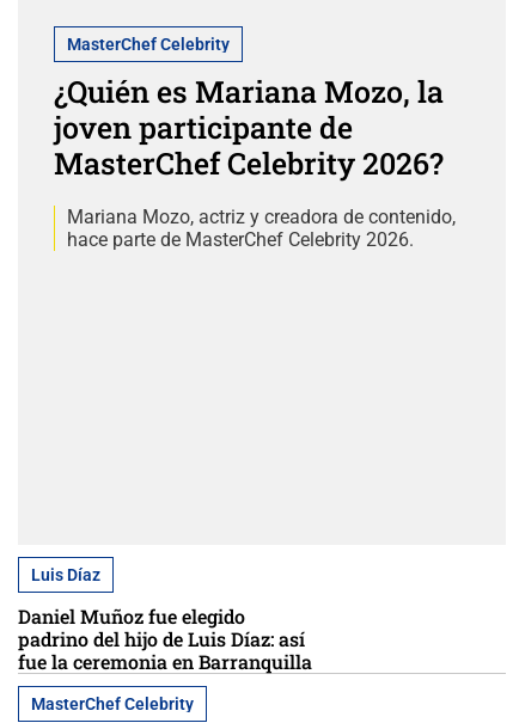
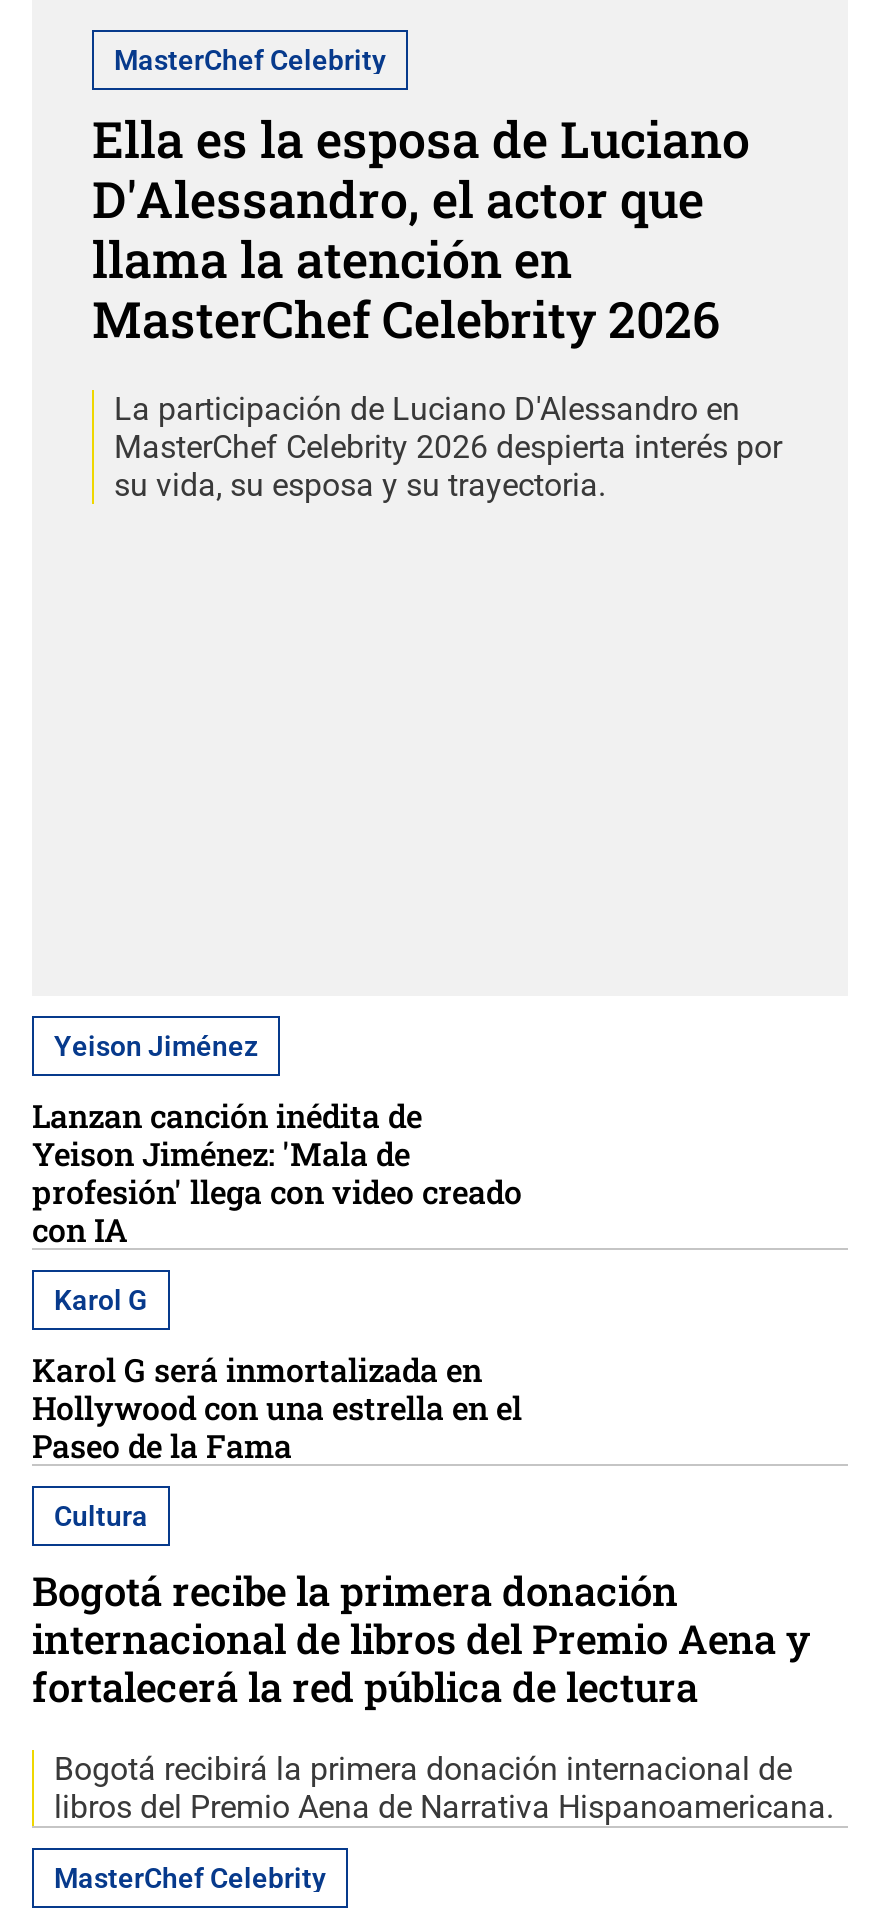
[54,72,456,251] ¿Quién es Mariana Mozo, la | joven participante de | MasterChef Celebrity 2026? | Mariana Mozo, actriz y creadora de contenido, | hace parte de MasterChef Celebrity 2026. -> [92,106,782,504] Ella es la esposa de Luciano | D'Alessandro, el actor que | llama la atención en | MasterChef Celebrity 2026 | La participación de Luciano D'Alessandro en | MasterChef Celebrity 2026 despierta interés por | su vida, su esposa y su trayectoria.
[18,565,312,674] Luis Díaz | Daniel Muñoz fue elegido | padrino del hijo de Luis Díaz: así | fue la ceremonia en Barranquilla -> [32,1030,834,1826] Yeison Jiménez | Lanzan canción inédita de | Yeison Jiménez: 'Mala de | profesión' llega con video creado | con IA | Karol G | Karol G será inmortalizada en | Hollywood con una estrella en el | Paseo de la Fama | Cultura | Bogotá recibe la primera donación | internacional de libros del Premio Aena y | fortalecerá la red pública de lectura | Bogotá recibirá la primera donación internacional de | libros del Premio Aena de Narrativa Hispanoamericana.

